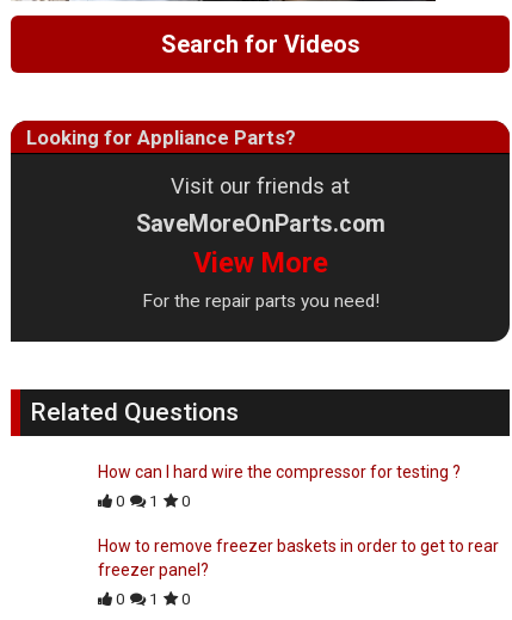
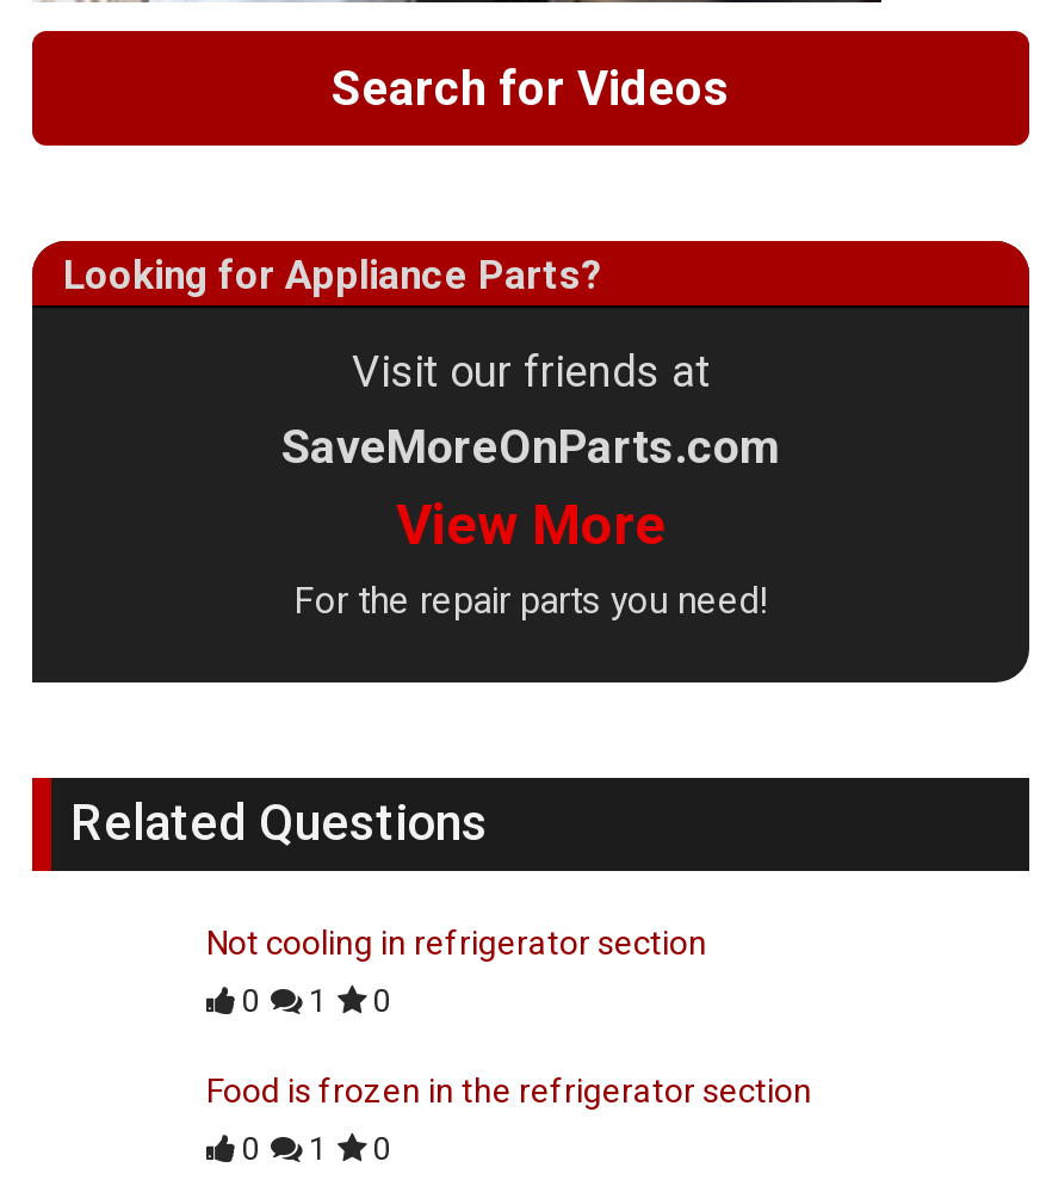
[98,462,461,481] How can I hard wire the compressor for testing ? -> [206,923,707,961] Not cooling in refrigerator section
[98,536,499,579] How to remove freezer baskets in order to get to rear | freezer panel? -> [206,1070,812,1109] Food is frozen in the refrigerator section

